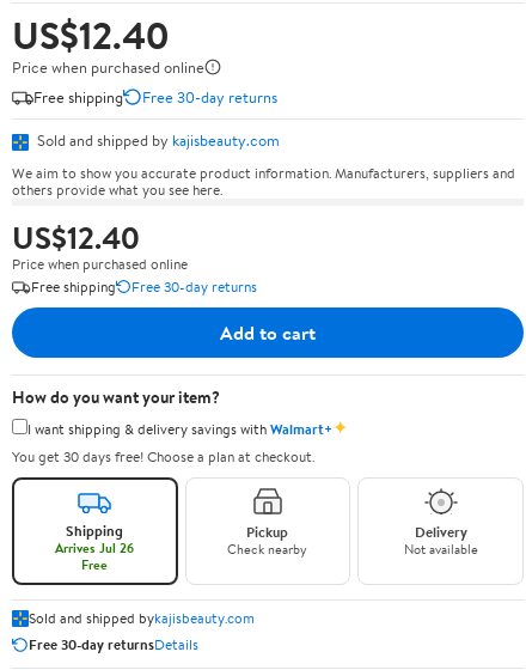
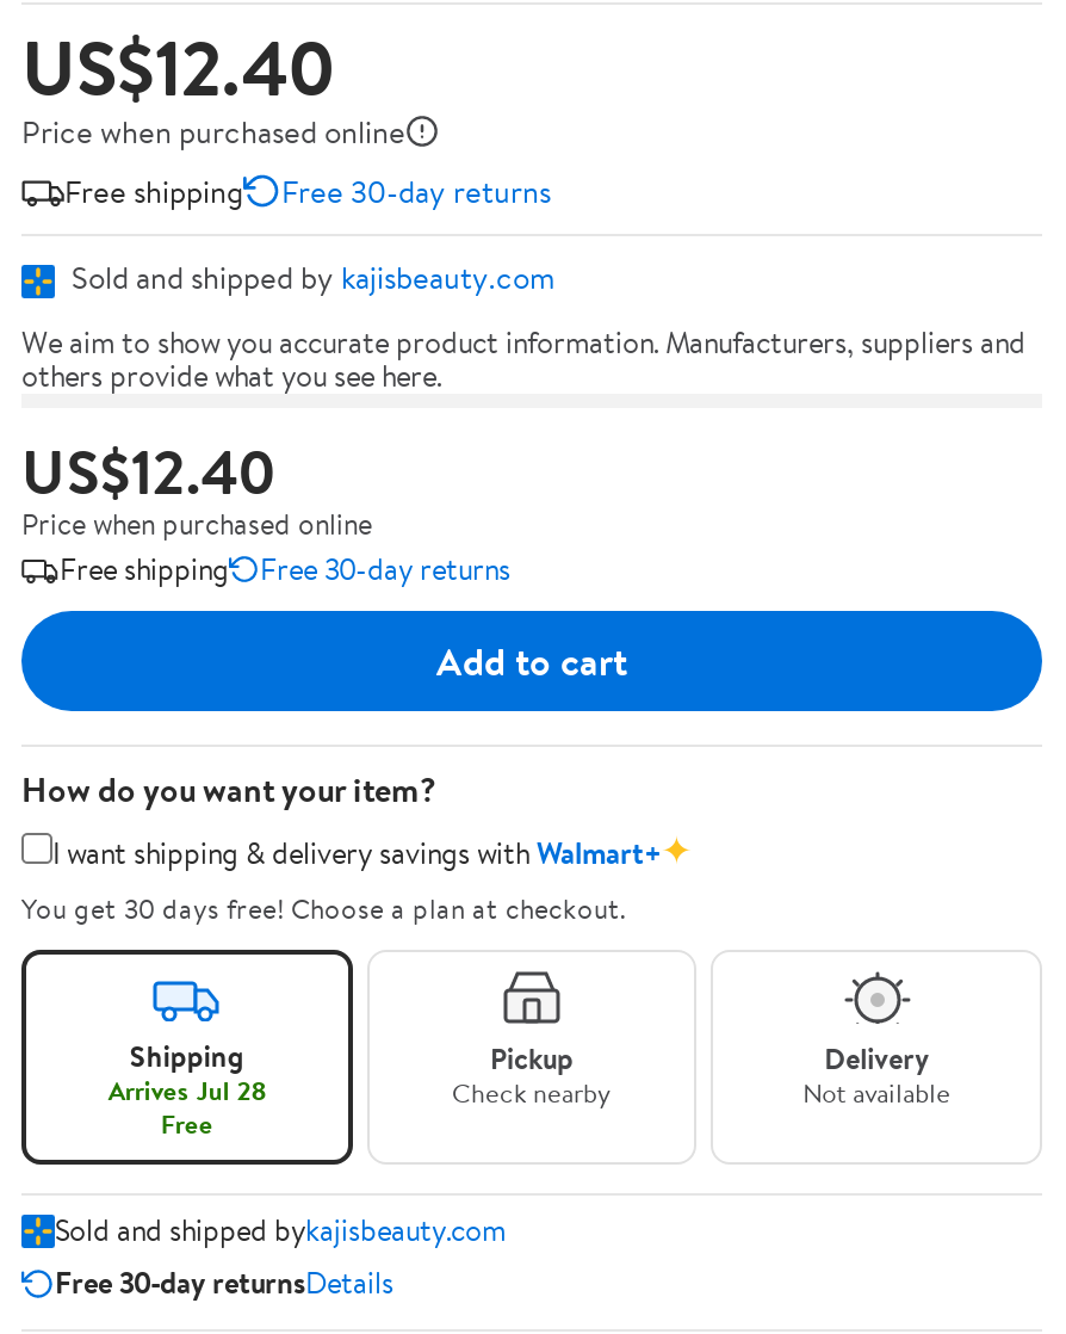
[55,538,134,558] Arrives Jul 26 -> [108,1071,265,1110] Arrives Jul 28

